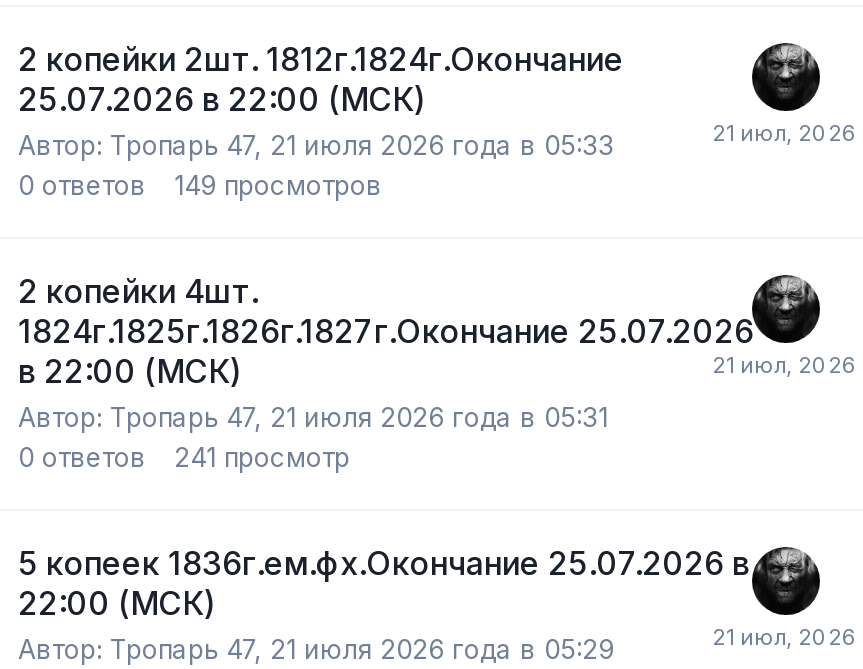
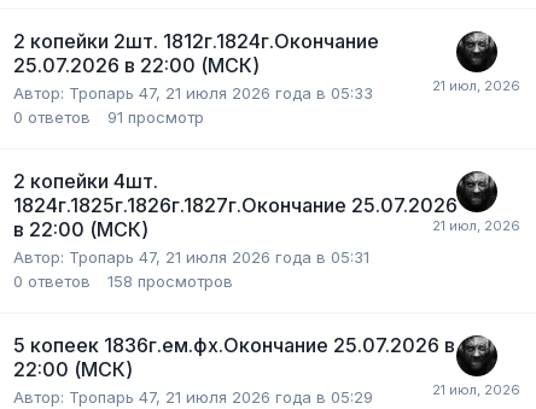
[18,168,382,200] 0 ответов 149 просмотров -> [13,107,204,126] 0 ответов 91 просмотр
[18,440,350,472] 0 ответов 241 просмотр -> [13,271,233,290] 0 ответов 158 просмотров

